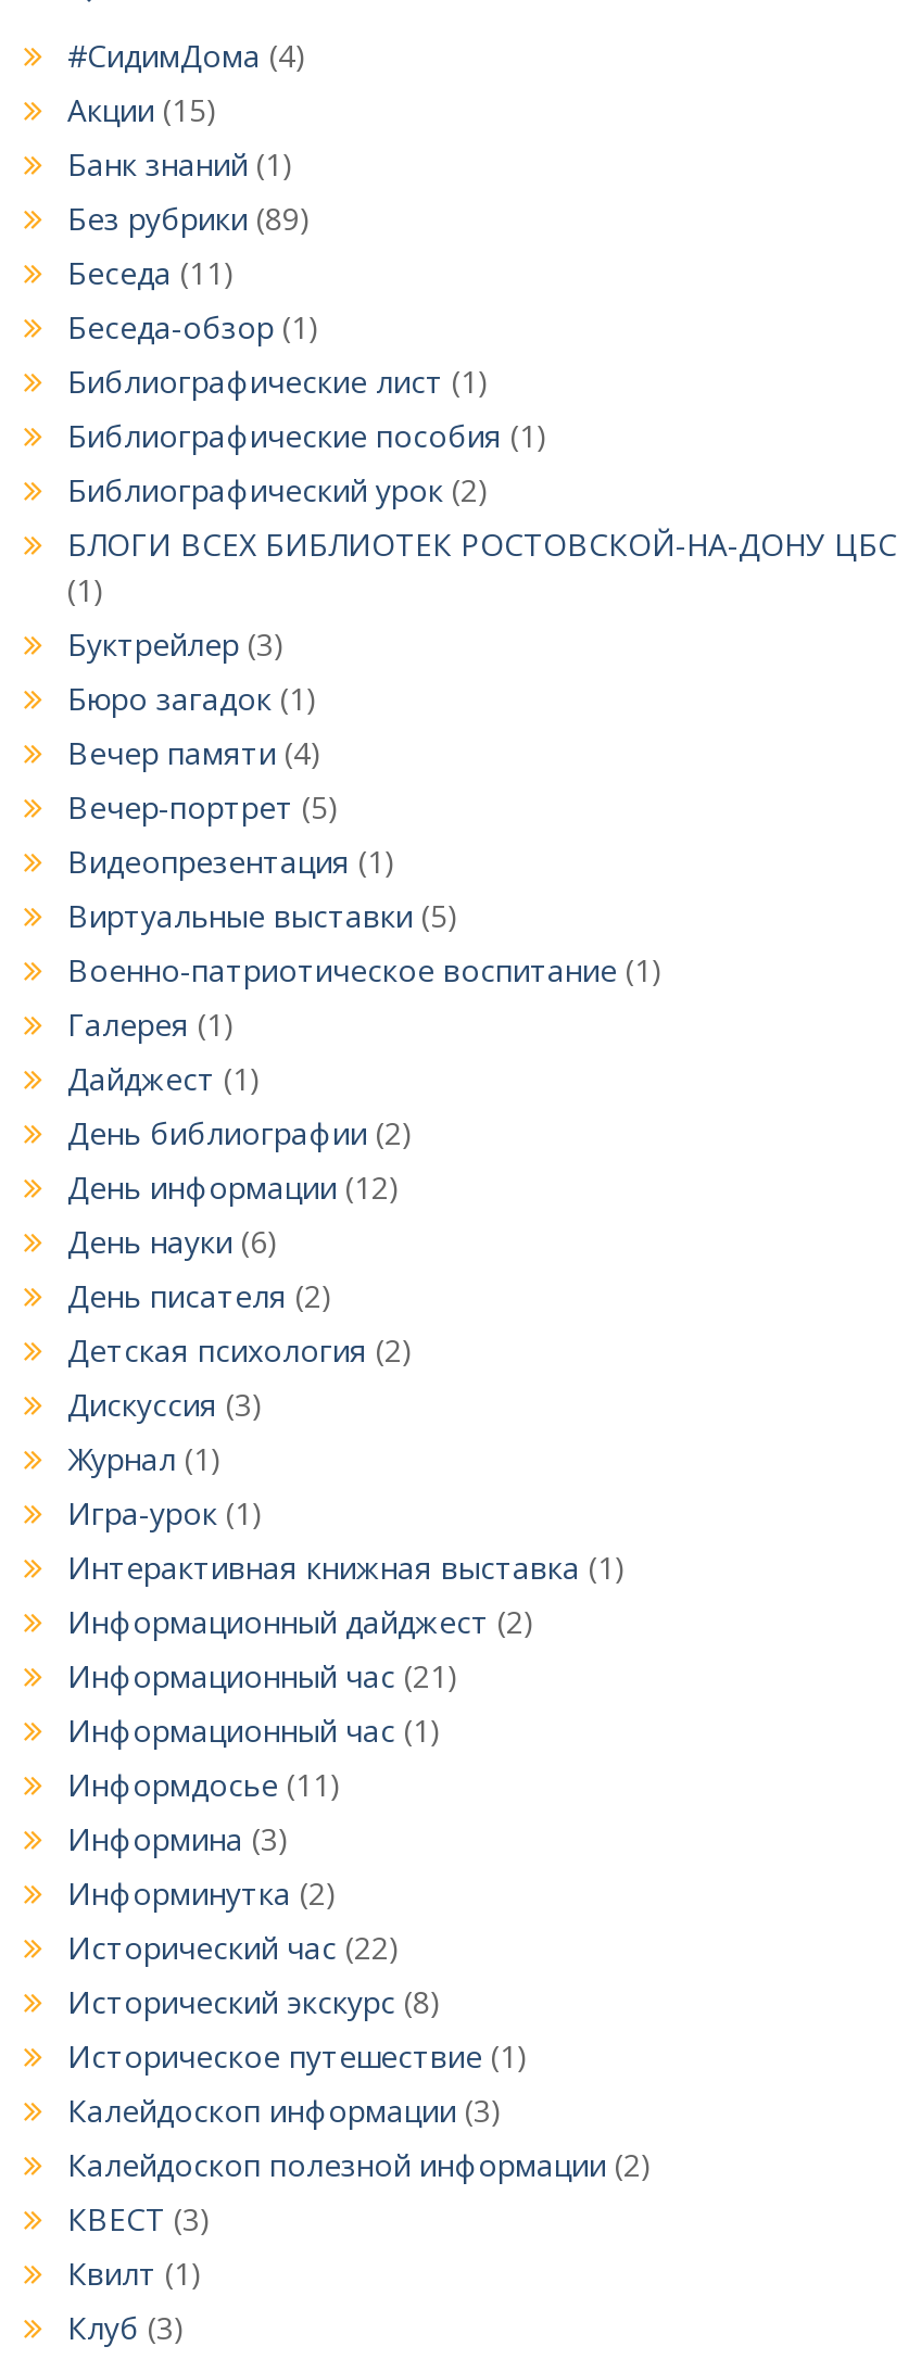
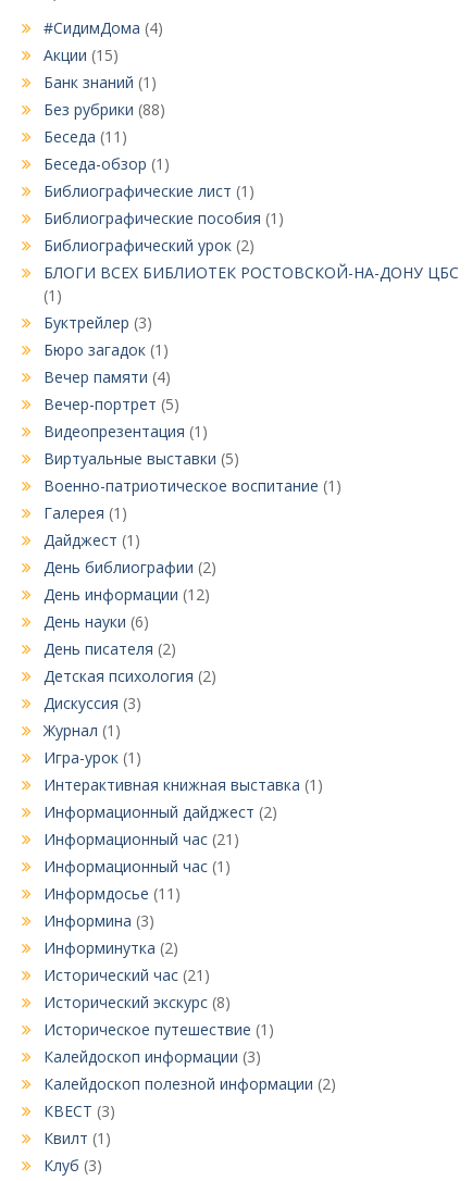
[67,198,311,239] Без рубрики (89) -> [44,99,165,120] Без рубрики (88)
[67,1927,400,1968] Исторический час (22) -> [44,965,210,985] Исторический час (21)

